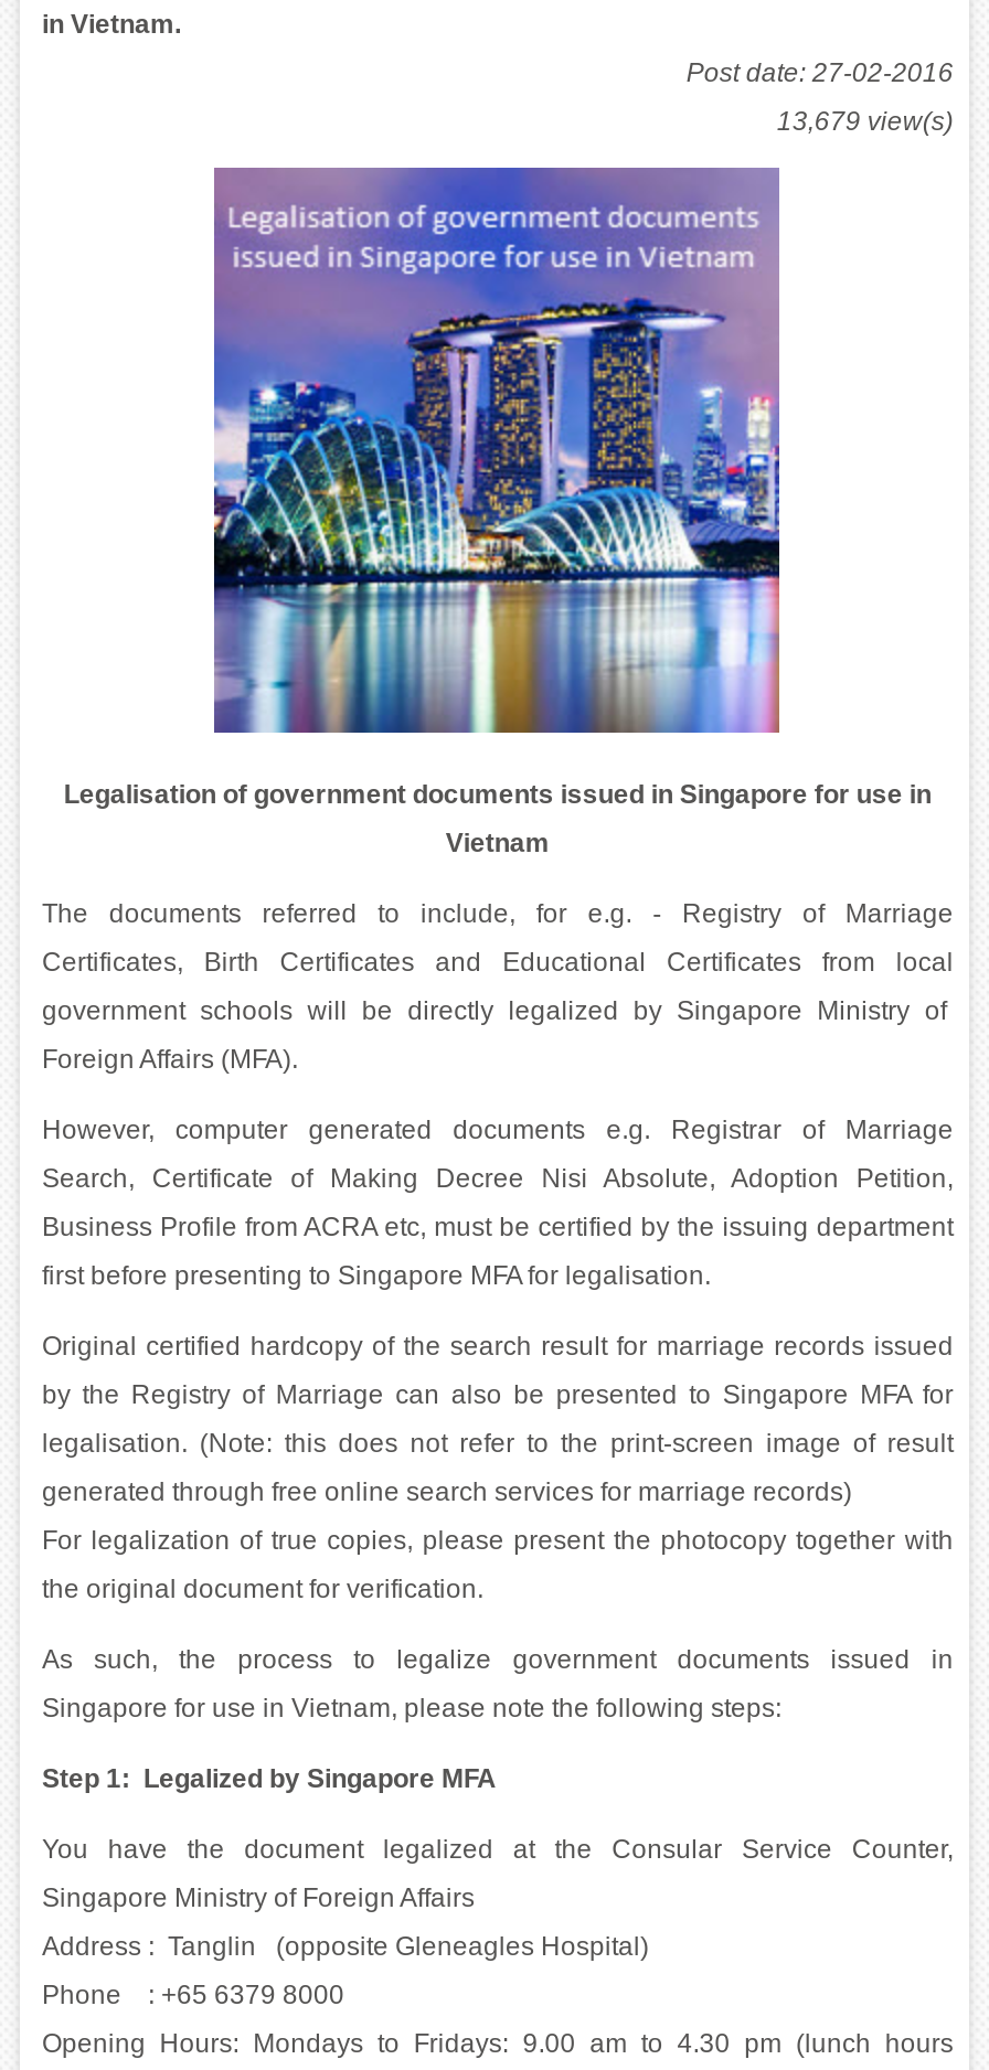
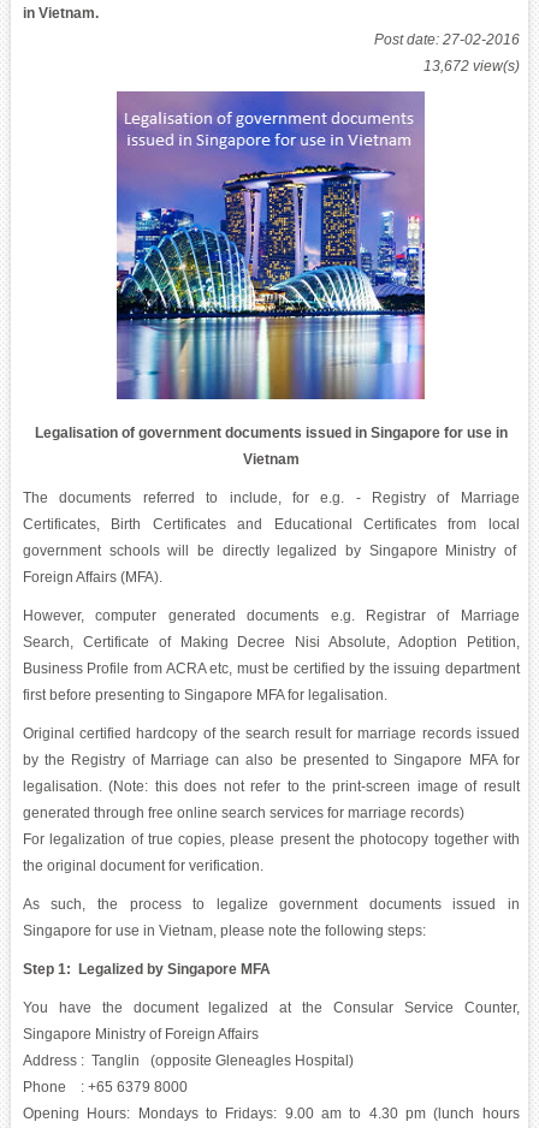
[777,106,953,137] 13,679 view(s) -> [423,58,520,75] 13,672 view(s)

